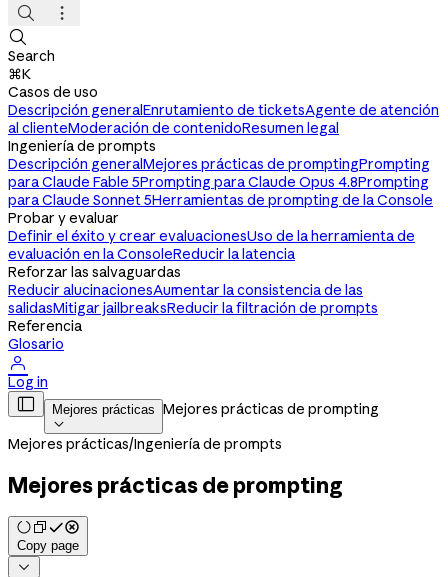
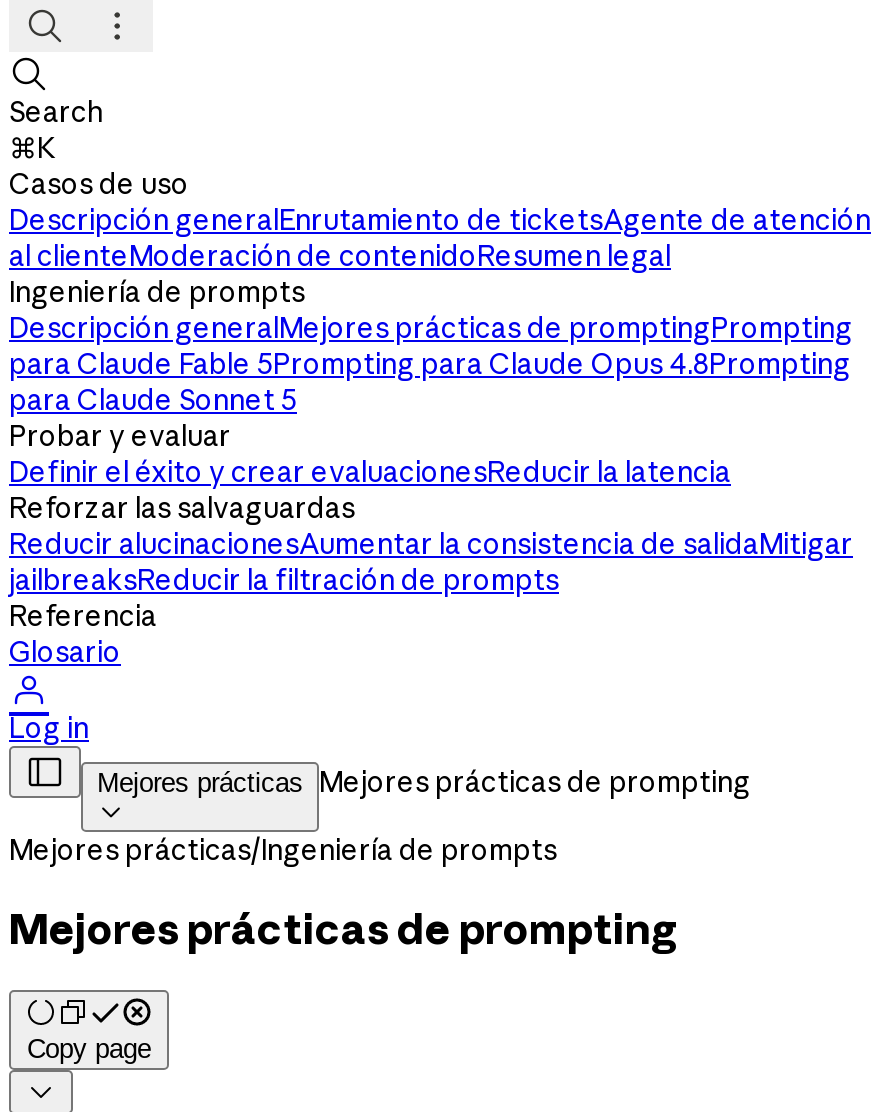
[8,191,433,209] para Claude Sonnet 5Herramientas de prompting de la Console -> [9,382,297,418] para Claude Sonnet 5
[8,227,415,263] Definir el éxito y crear evaluacionesUso de la herramienta de | evaluación en la ConsoleReducir la latencia -> [9,454,731,490] Definir el éxito y crear evaluacionesReducir la latencia
[8,281,378,317] Reducir alucinacionesAumentar la consistencia de las | salidasMitigar jailbreaksReducir la filtración de prompts -> [9,526,853,598] Reducir alucinacionesAumentar la consistencia de salidaMitigar | jailbreaksReducir la filtración de prompts

